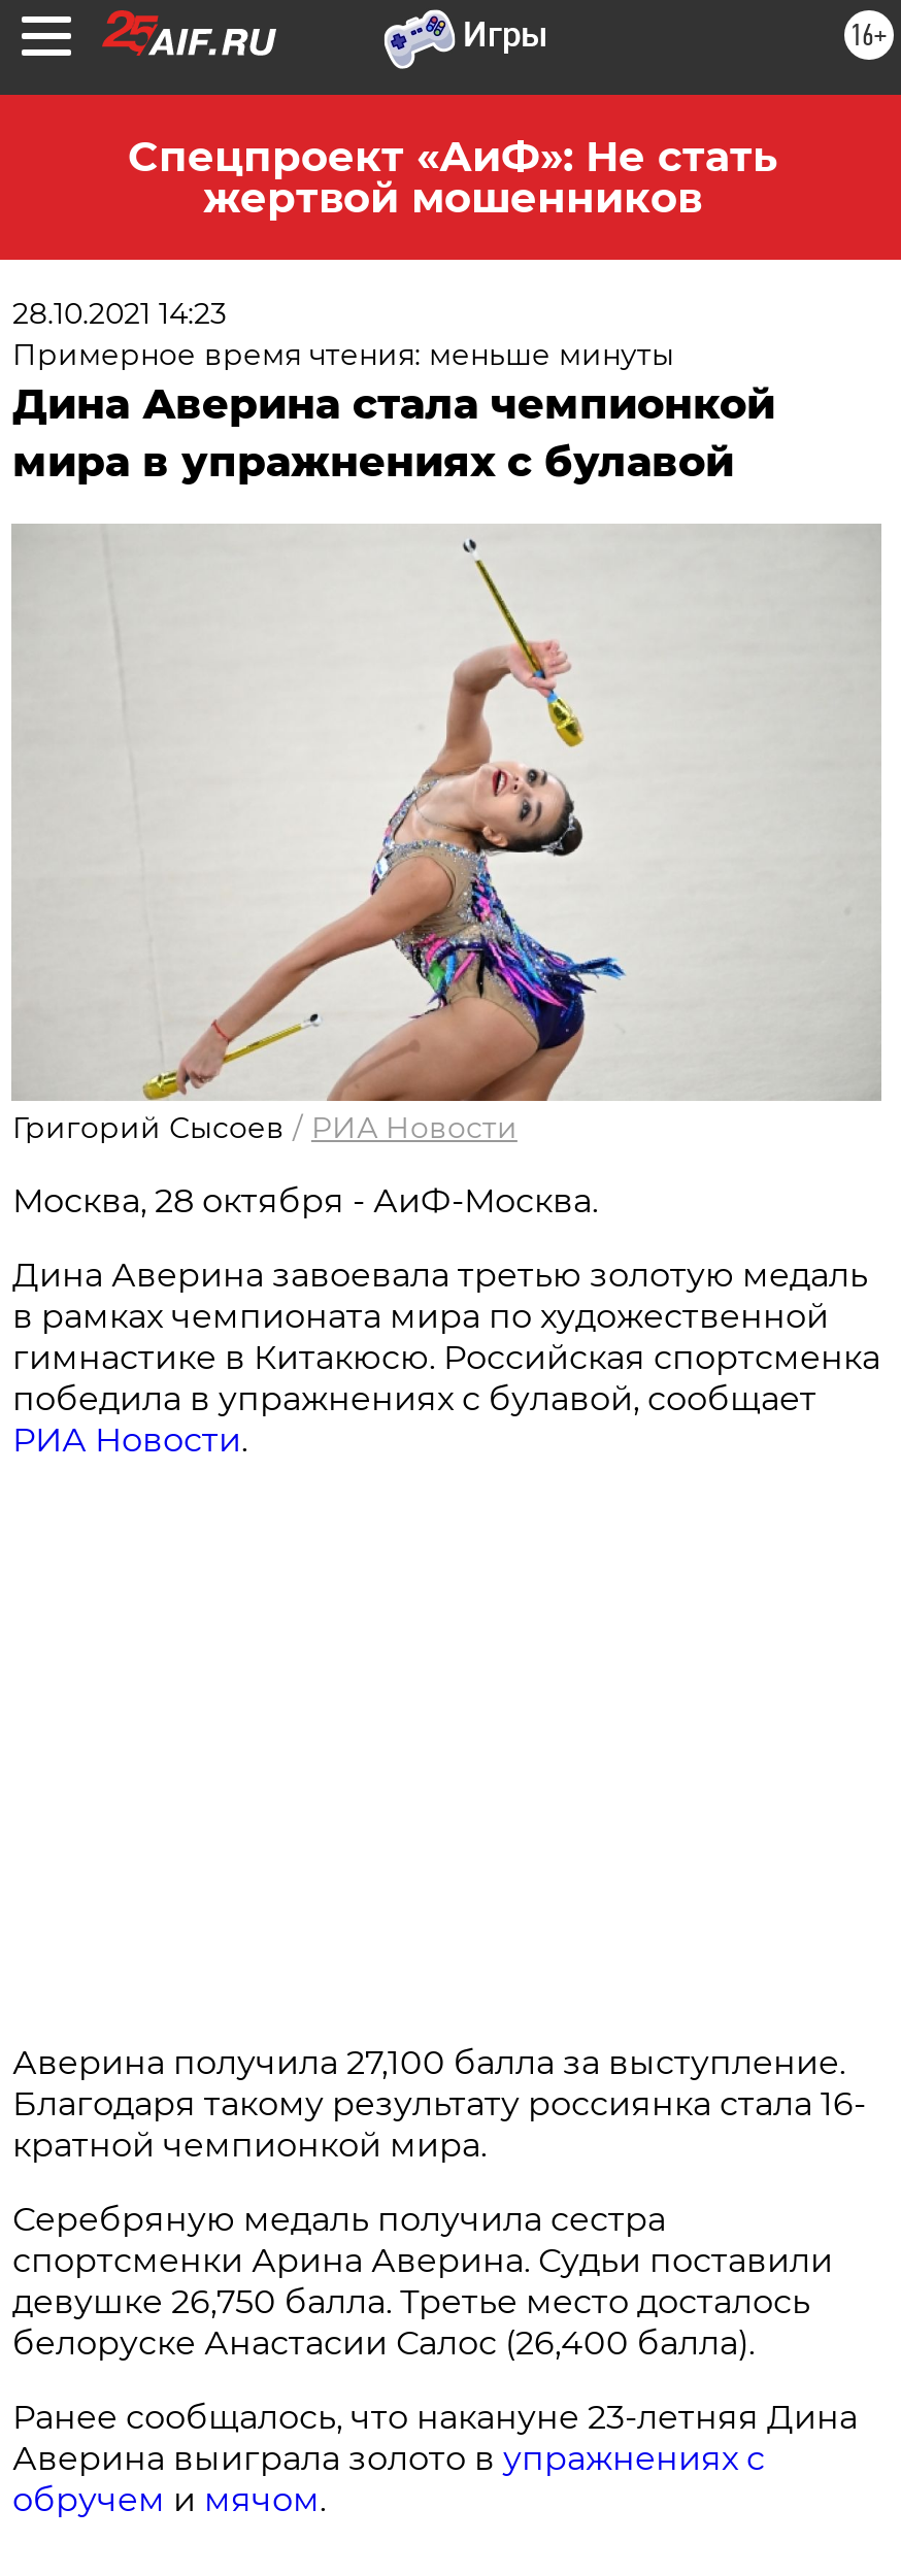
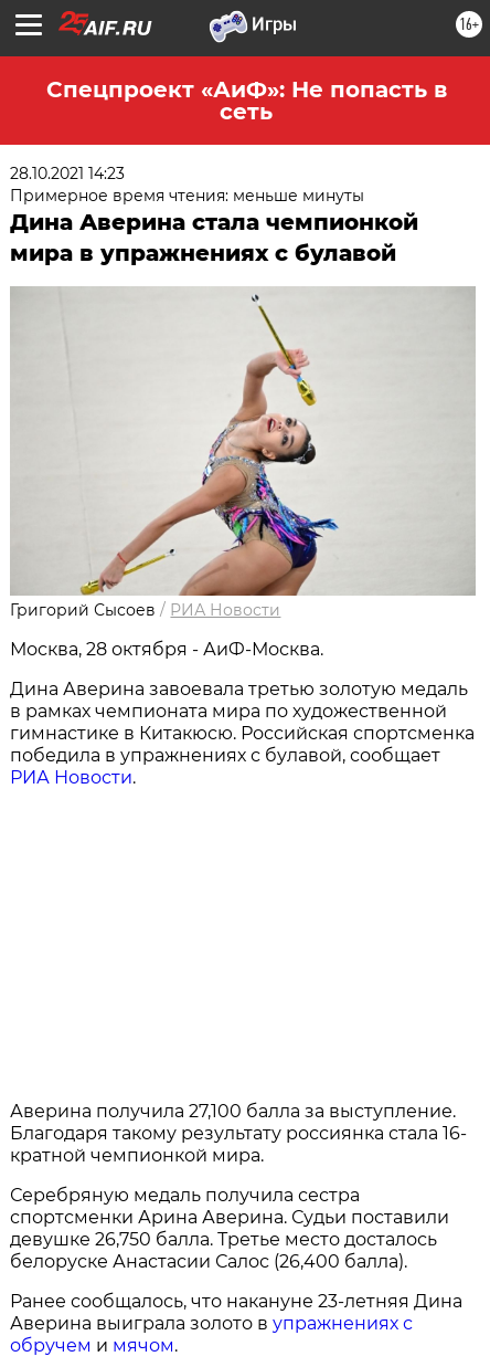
[128,132,777,223] Спецпроект «АиФ»: Не стать | жертвой мошенников -> [46,76,446,125] Спецпроект «АиФ»: Не попасть в | сеть

